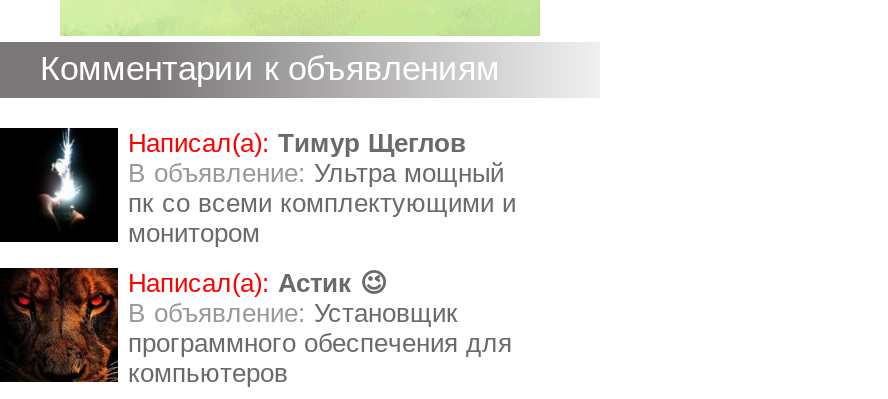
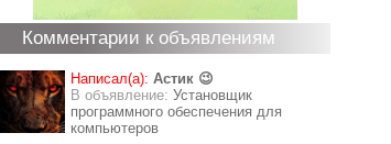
[16,126,516,248] [image] | Написал(а): Тимур Щеглов | В объявление: Ультра мощный | пк со всеми комплектующими и | монитором -> none

